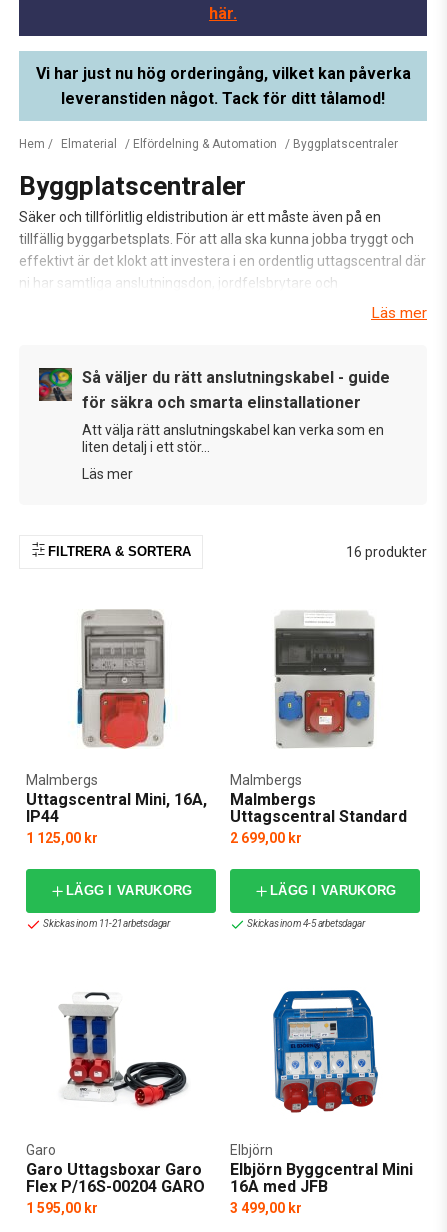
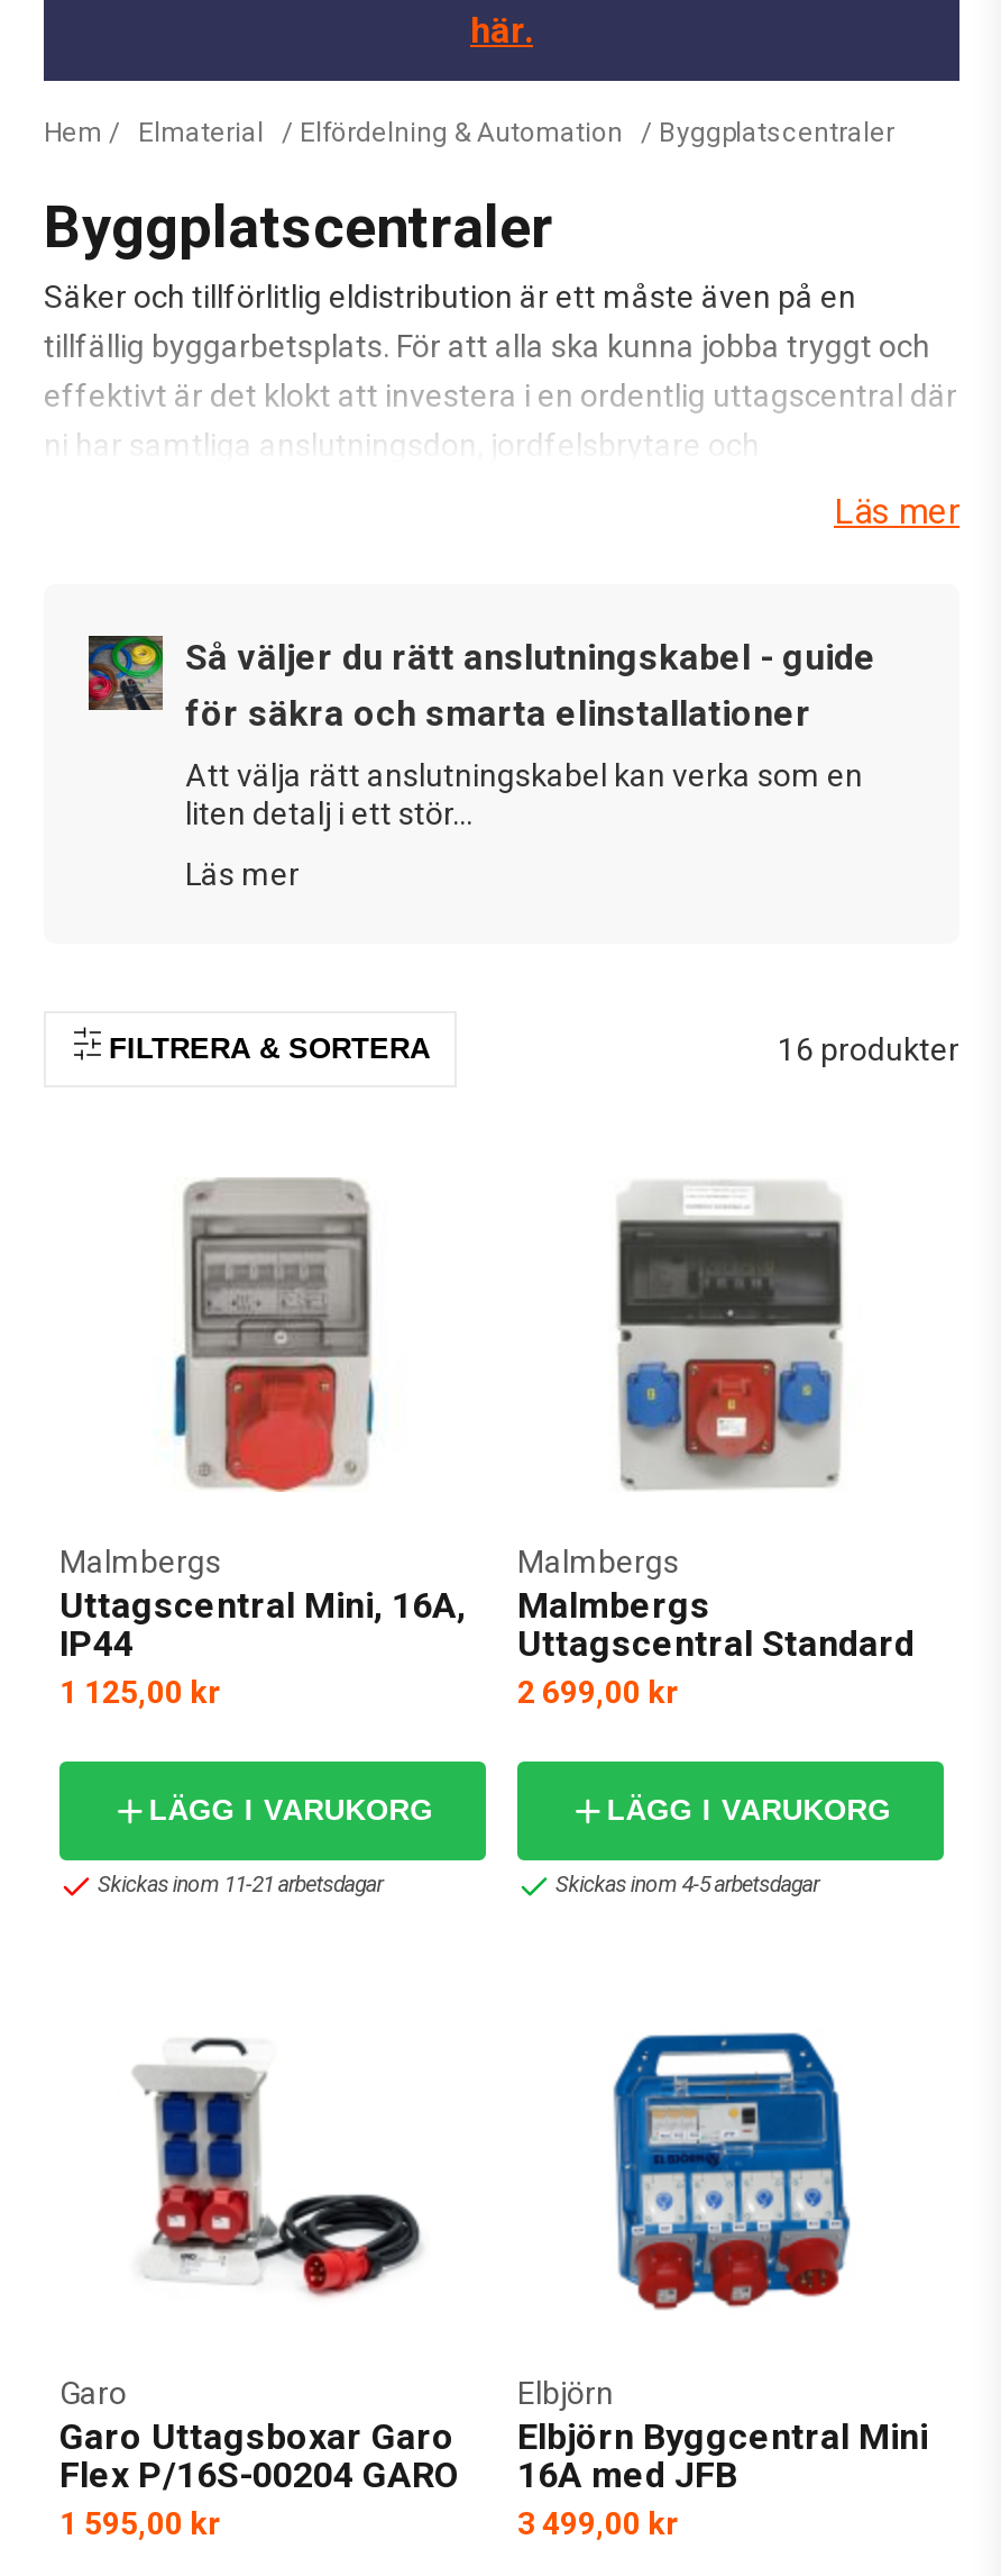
[19,51,427,121] [image] | Vi har just nu hög orderingång, vilket kan påverka | leveranstiden något. Tack för ditt tålamod! -> none

